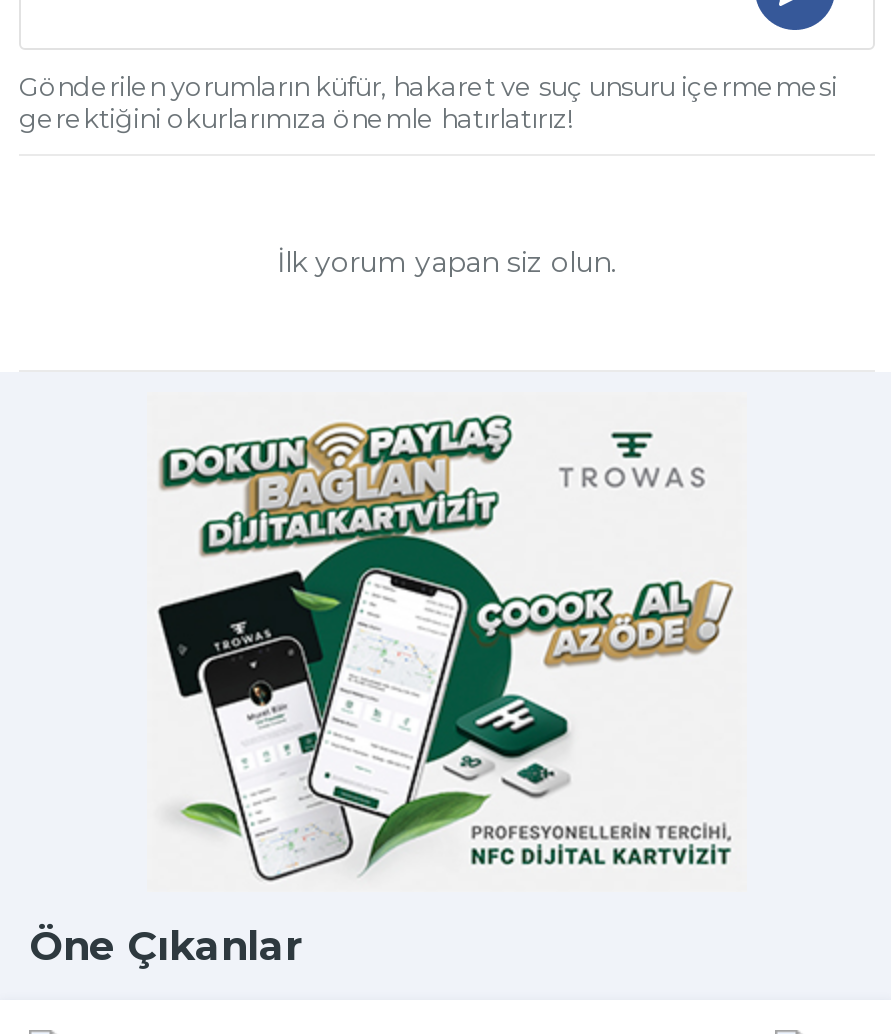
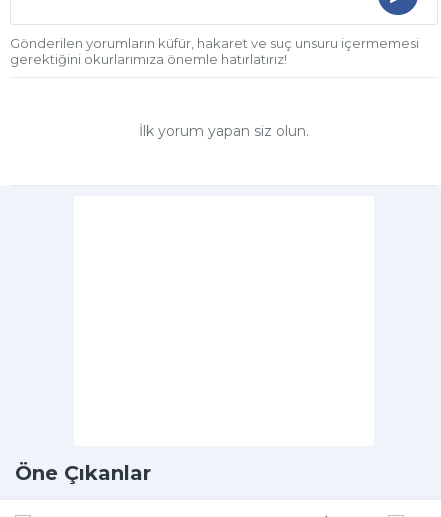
[155,412,735,884] [image] -> none

